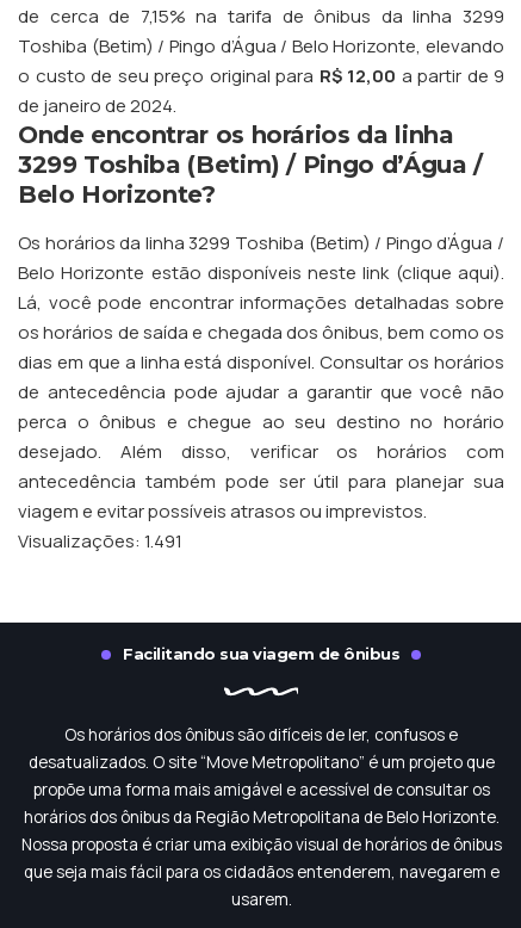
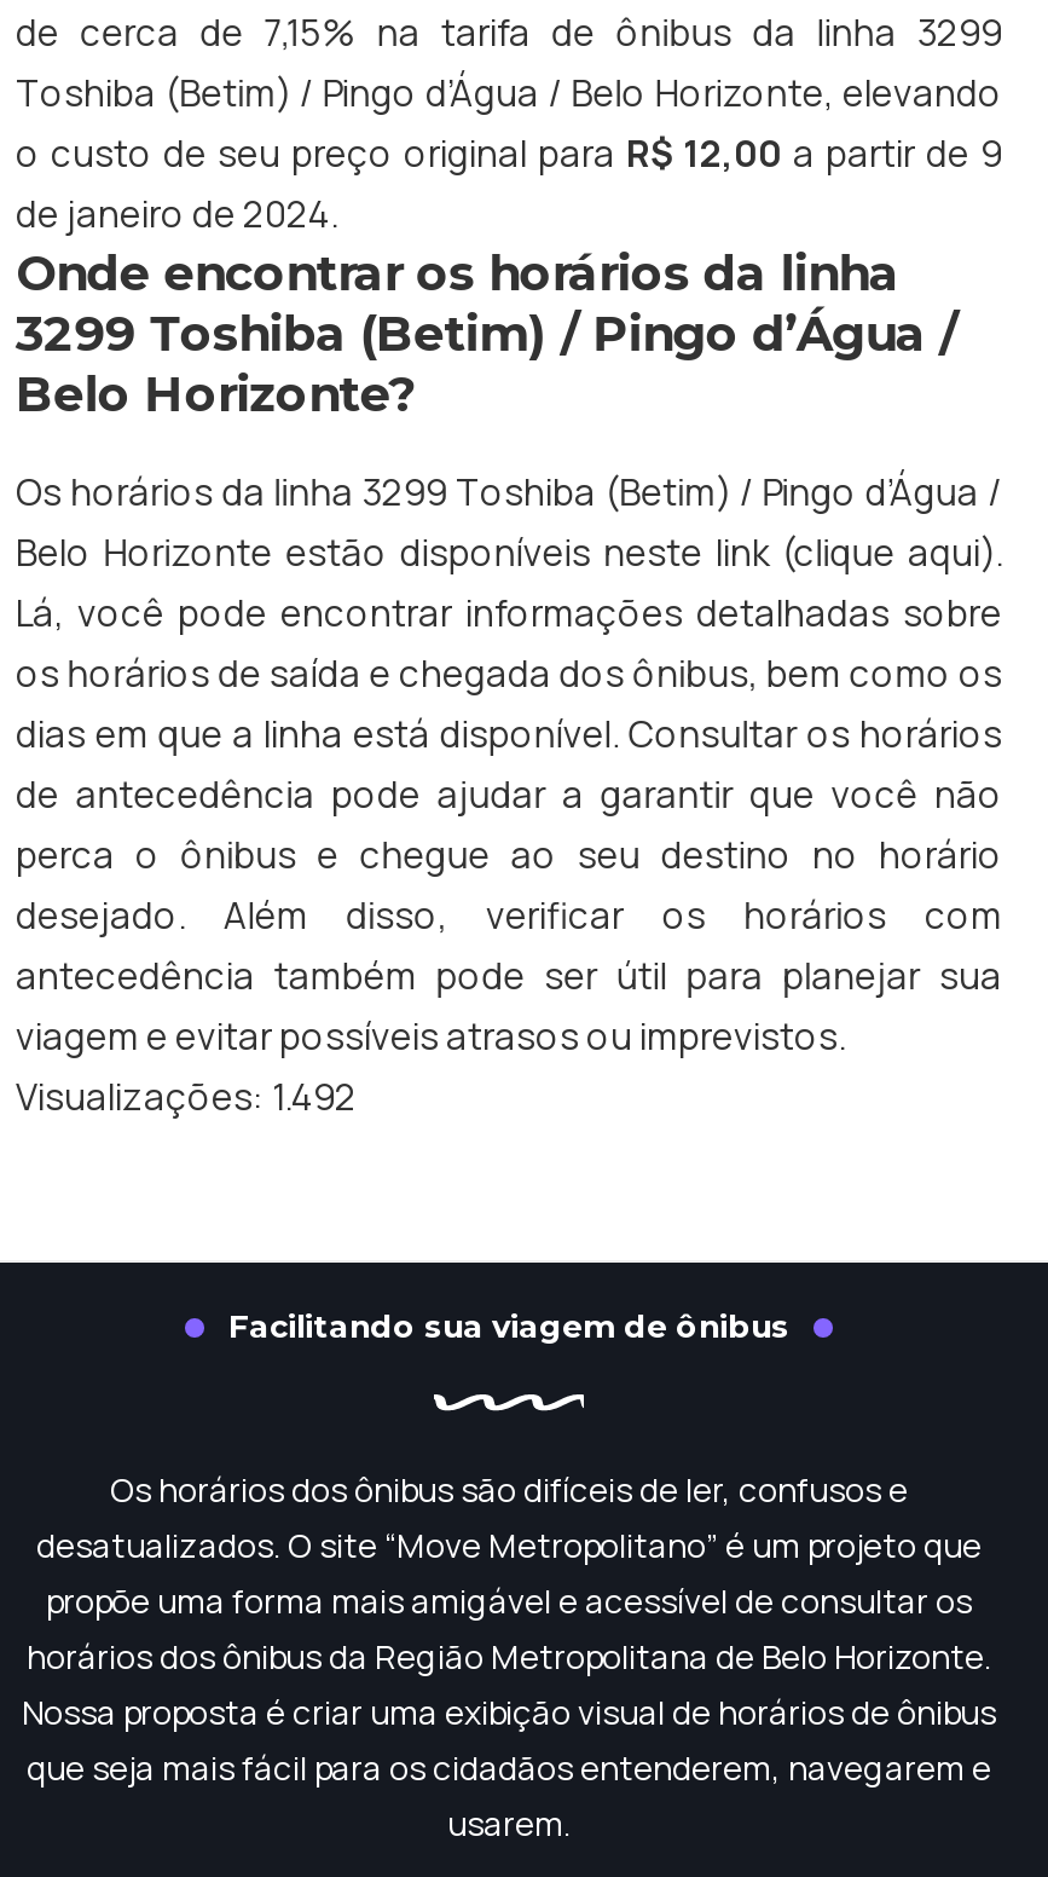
[18,528,182,553] Visualizações: 1.491 -> [16,1072,357,1122] Visualizações: 1.492

